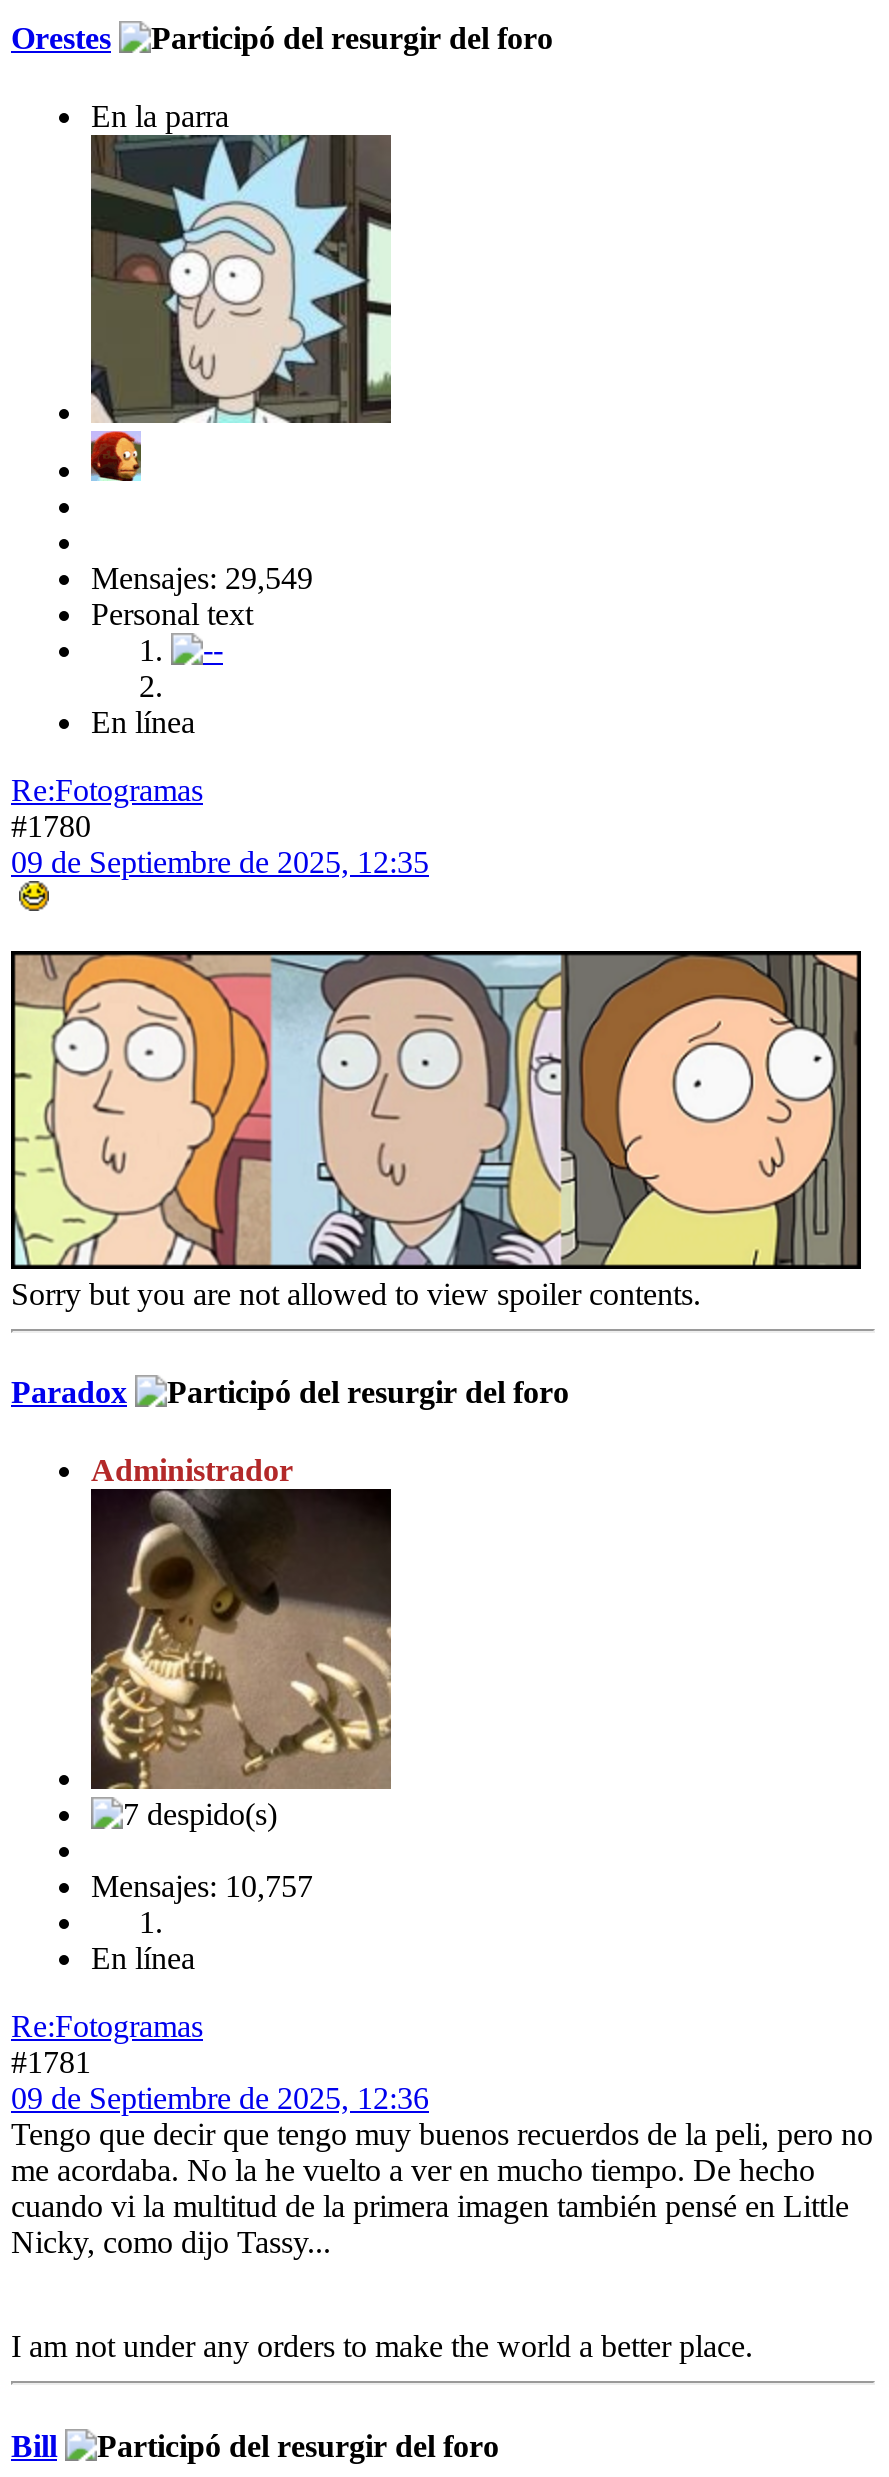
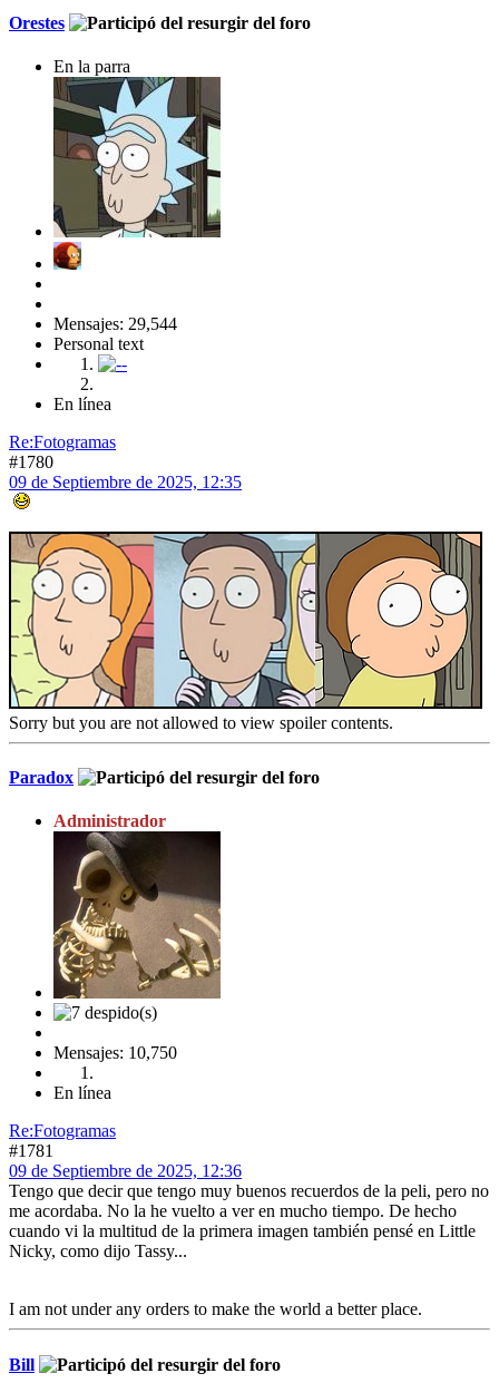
[91,561,313,595] Mensajes: 29,549 -> [53,314,177,333] Mensajes: 29,544
[91,1870,313,1904] Mensajes: 10,757 -> [53,1044,177,1062] Mensajes: 10,750

